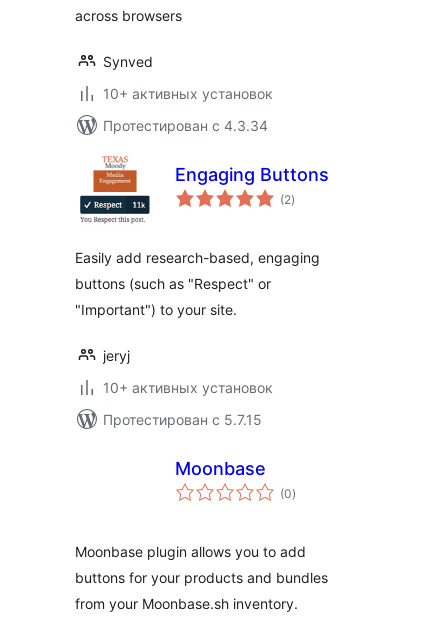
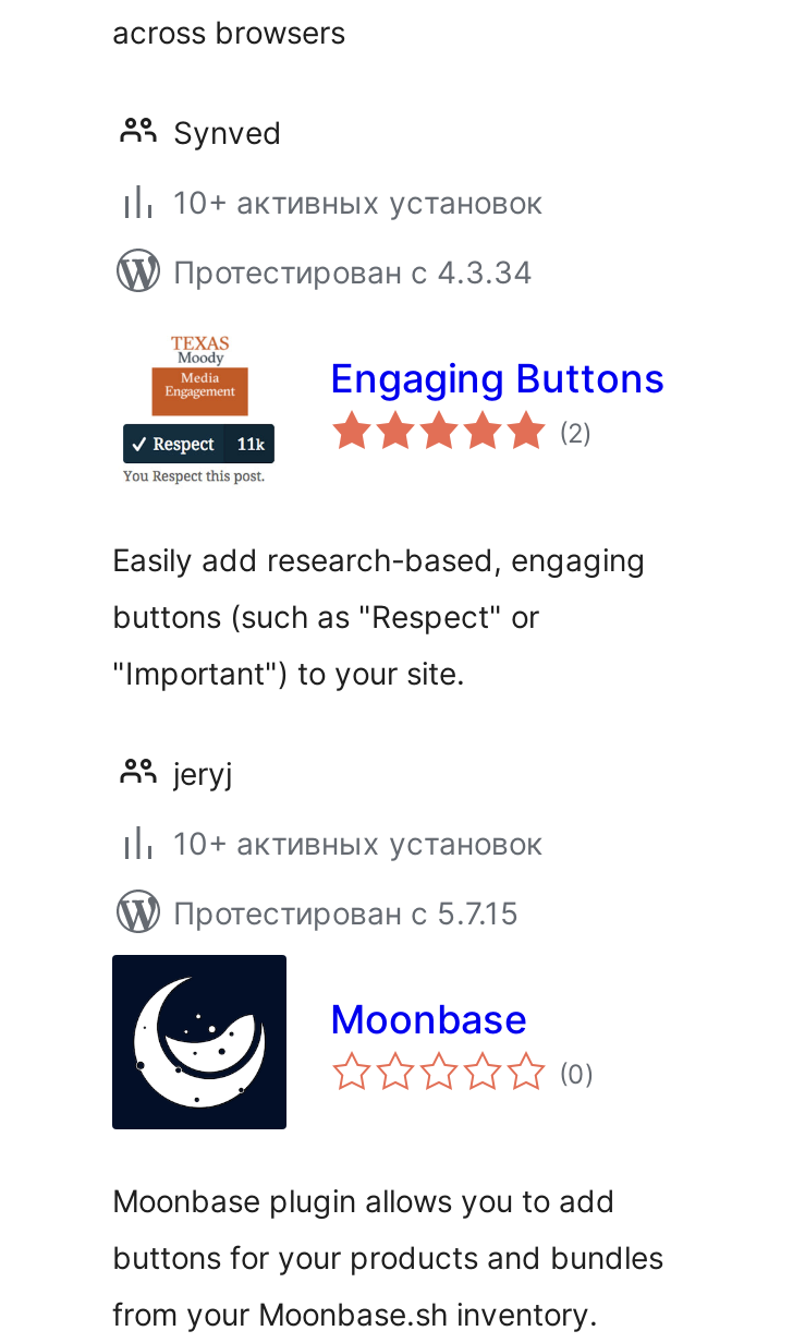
none -> [110,953,289,1132] [image]

